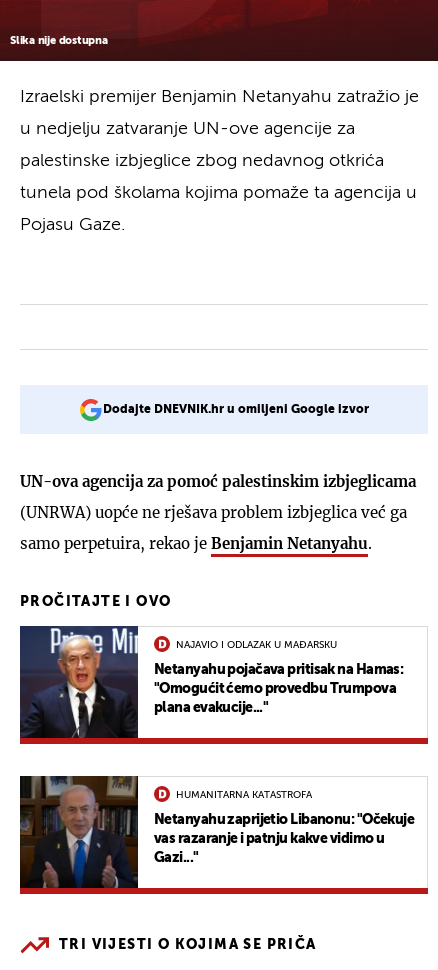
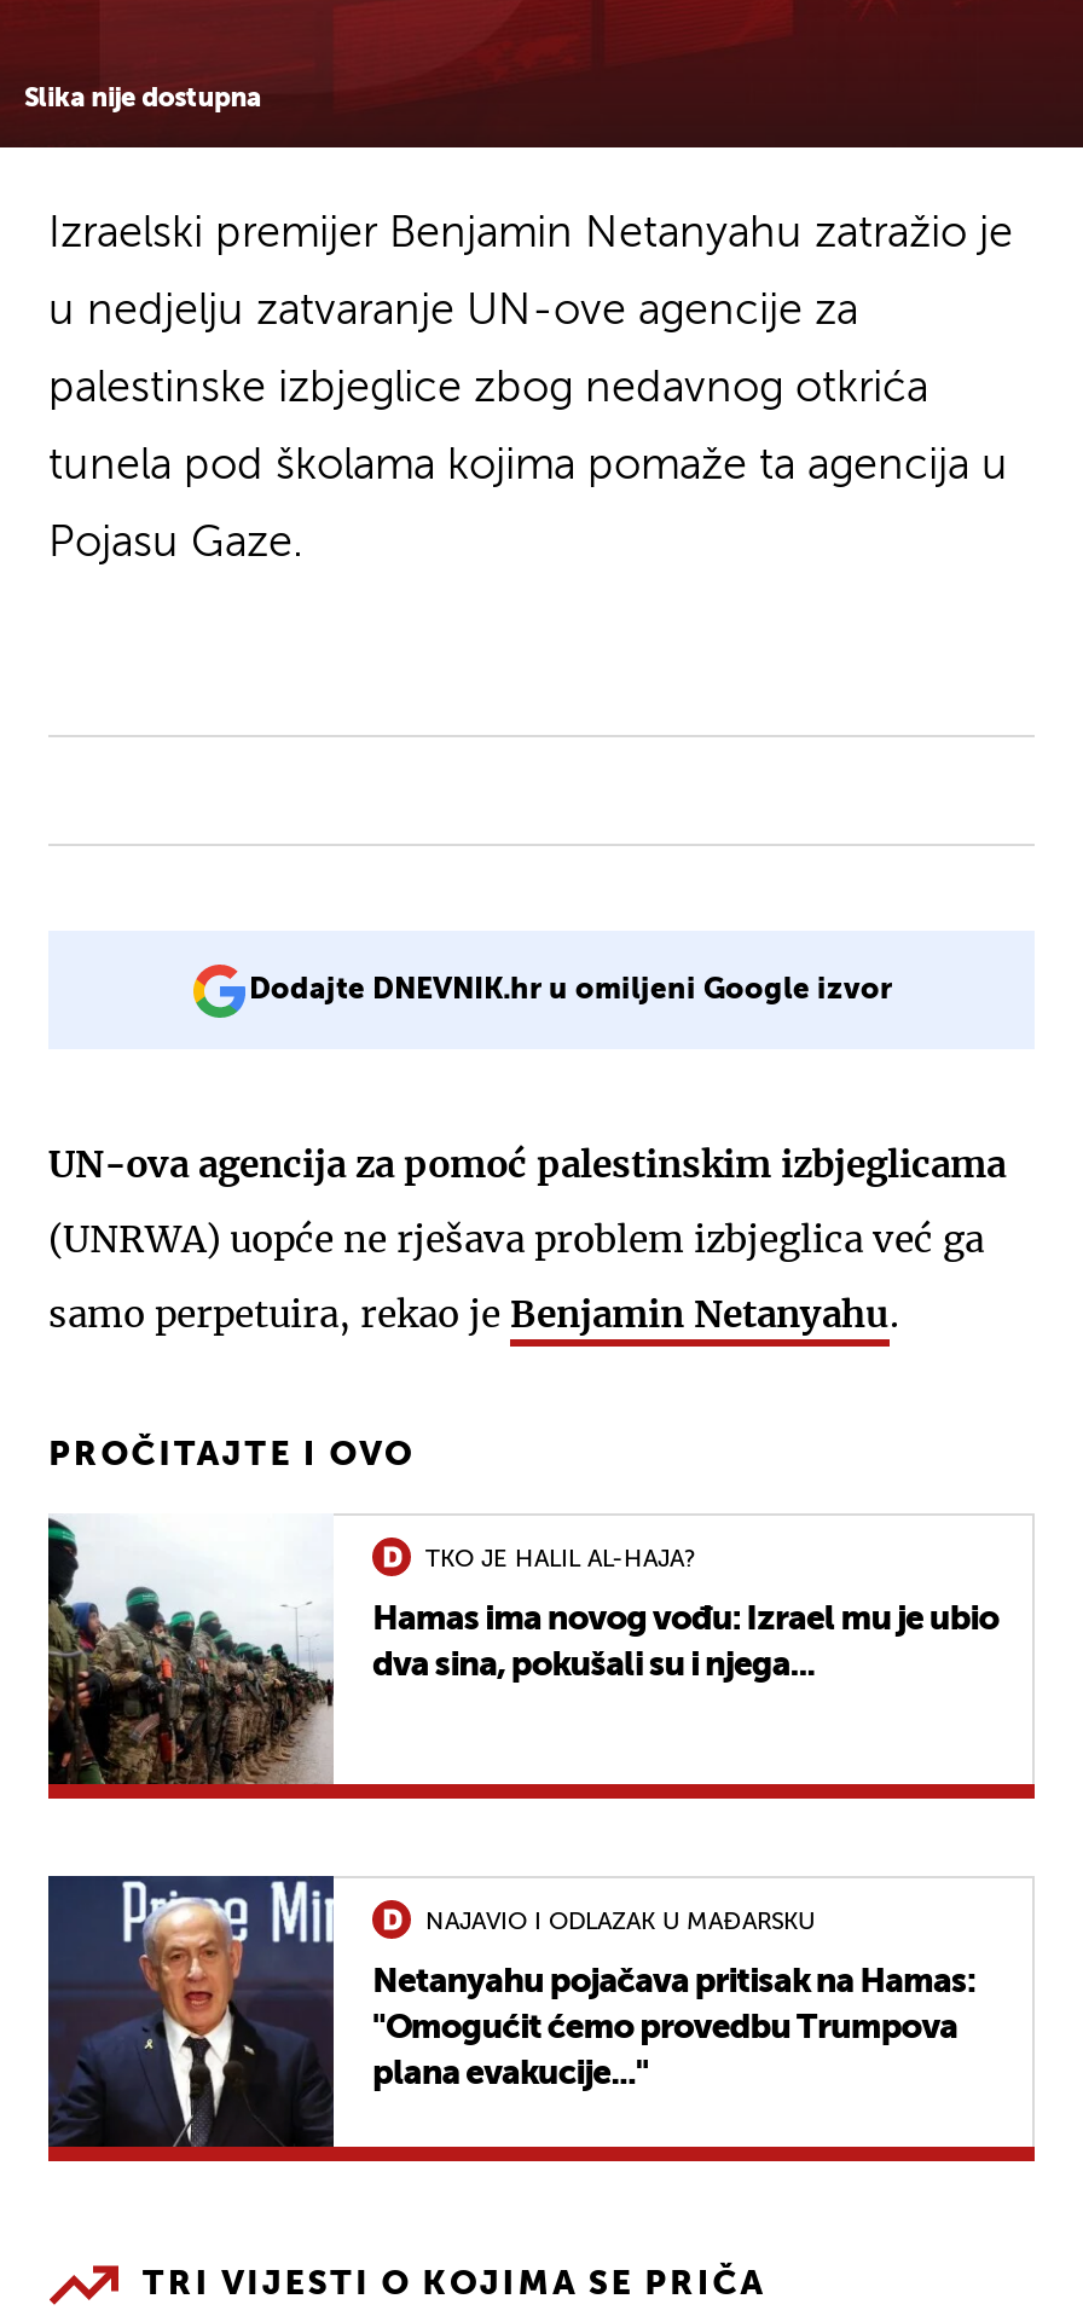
none -> [48,1516,999,1787] [image] | TKO JE HALIL AL-HAJA? | Hamas ima novog vođu: Izrael mu je ubio | dva sina, pokušali su i njega...
moved [19,625,403,739] -> [46,1874,975,2149]: [image] | NAJAVIO I ODLAZAK U MAĐARSKU | Netanyahu pojačava pritisak na Hamas: | "Omogućit ćemo provedbu Trumpova | plana evakucije..."
[20,775,414,889] [image] | HUMANITARNA KATASTROFA | Netanyahu zaprijetio Libanonu: "Očekuje | vas razaranje i patnju kakve vidimo u | Gazi..." -> none

